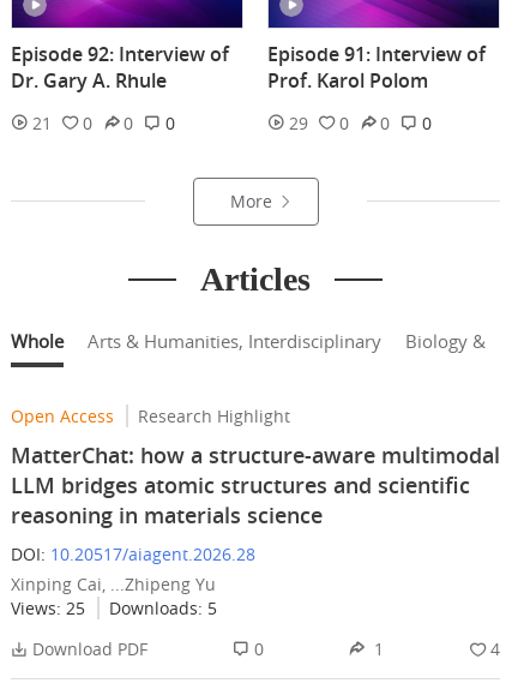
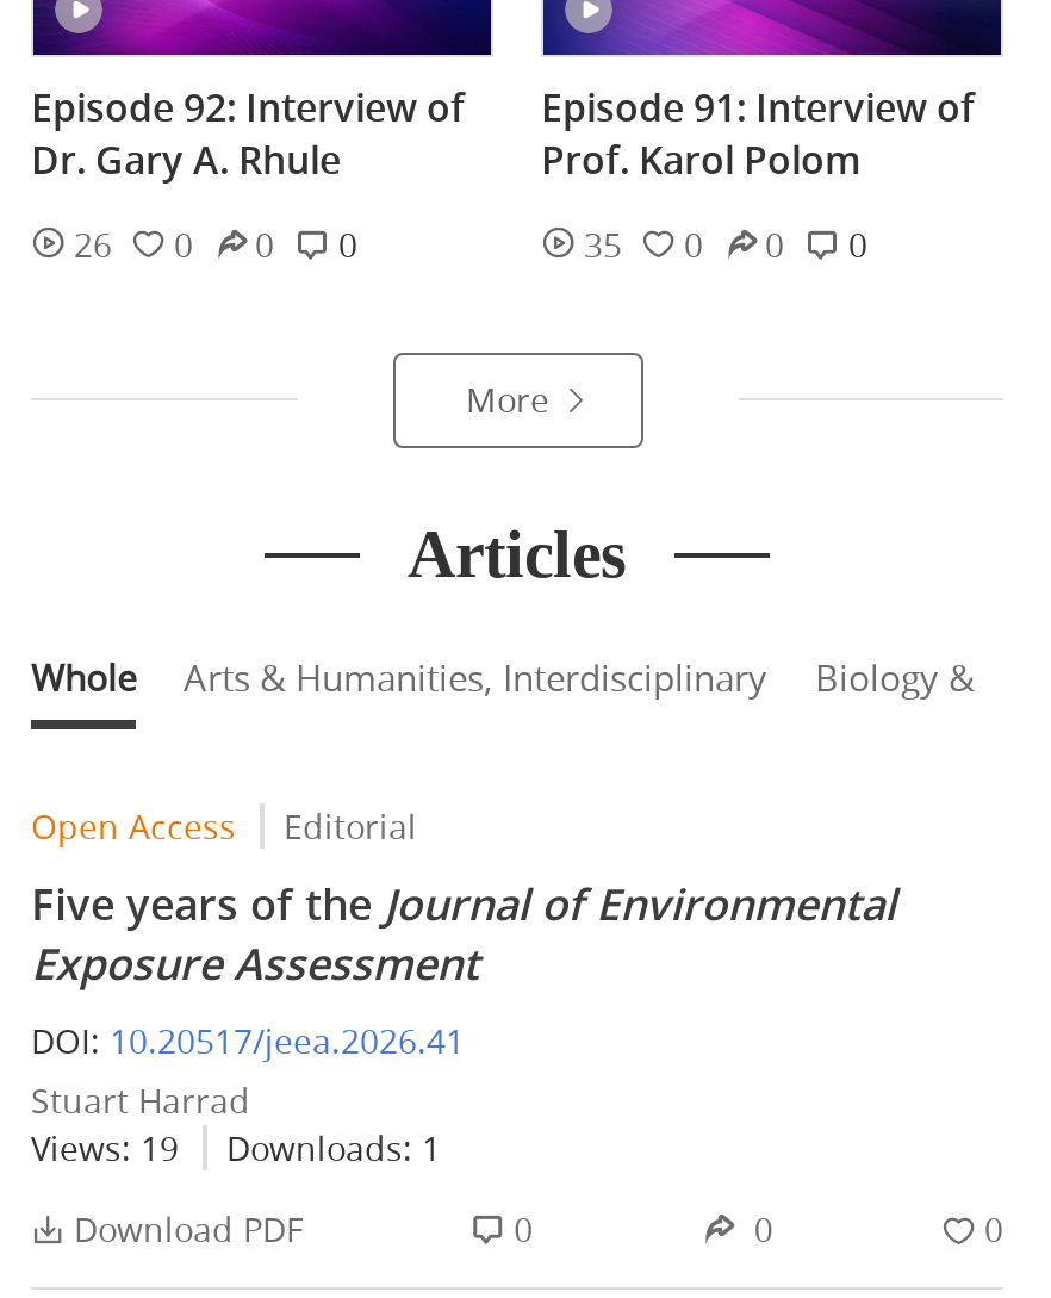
[32,111,175,134] 21 0 0 0 -> [74,221,357,267] 26 0 0 0
[289,111,432,134] 29 0 0 0 -> [584,221,867,267] 35 0 0 0
[138,404,290,427] Research Highlight -> [284,803,417,848] Editorial
[11,440,500,529] MatterChat: how a structure-aware multimodal | LLM bridges atomic structures and scientific | reasoning in materials science -> [31,874,896,991] Five years of the Journal of Environmental | Exposure Assessment
[11,542,255,619] DOI: 10.20517/aiagent.2026.28 | Xinping Cai, ...Zhipeng Yu | Views: 25 | Downloads: 5 -> [31,1017,465,1170] DOI: 10.20517/jeea.2026.41 | Stuart Harrad | Views: 19 | Downloads: 1
[374,637,384,660] 1 -> [754,1206,773,1251] 0
[490,637,500,660] 4 -> [984,1206,1003,1251] 0

